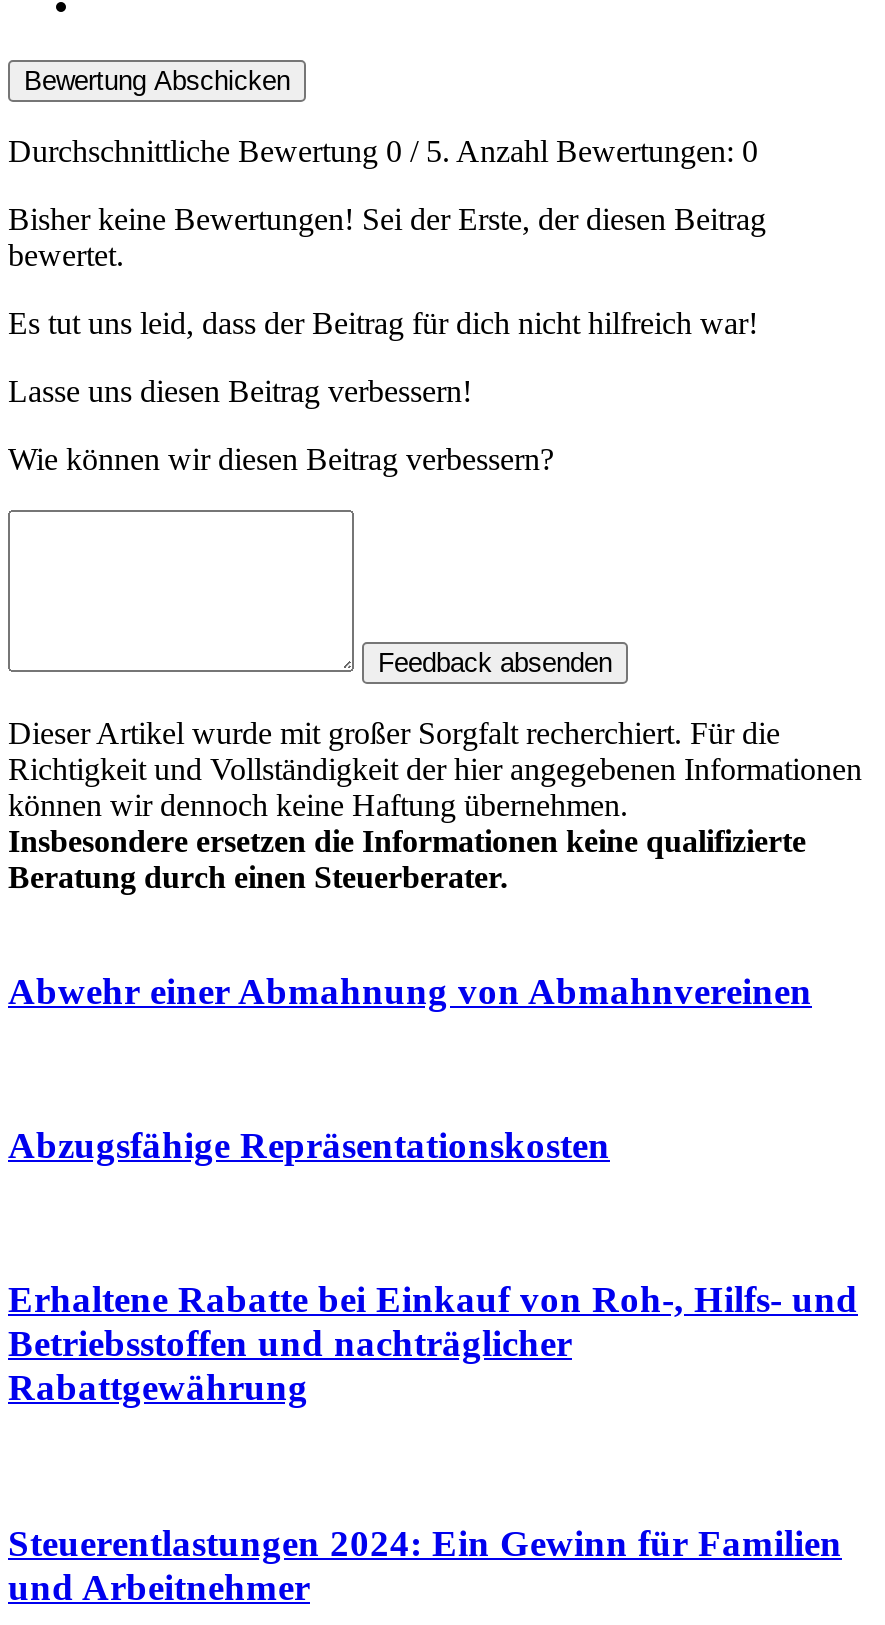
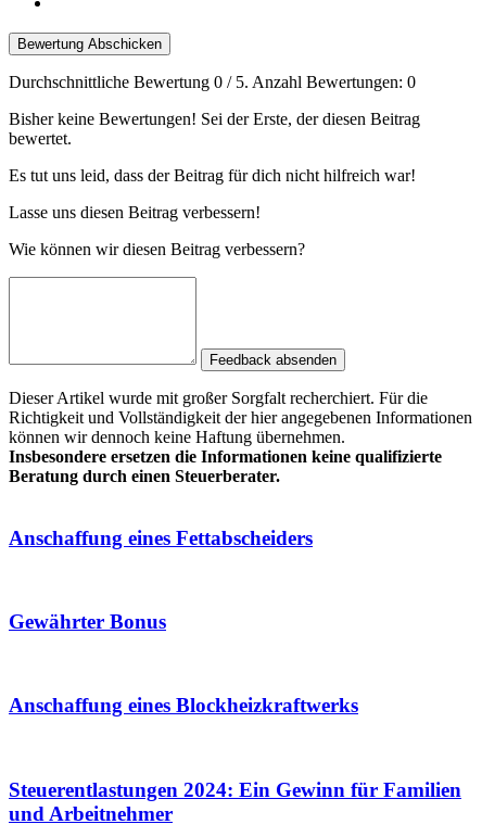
[8,969,812,1011] Abwehr einer Abmahnung von Abmahnvereinen -> [9,526,313,549] Anschaffung eines Fettabscheiders
[8,1124,610,1166] Abzugsfähige Repräsentationskosten -> [9,610,166,633] Gewährter Bonus
[8,1279,858,1409] Erhaltene Rabatte bei Einkauf von Roh-, Hilfs- und | Betriebsstoffen und nachträglicher | Rabattgewährung -> [9,694,358,717] Anschaffung eines Blockheizkraftwerks

